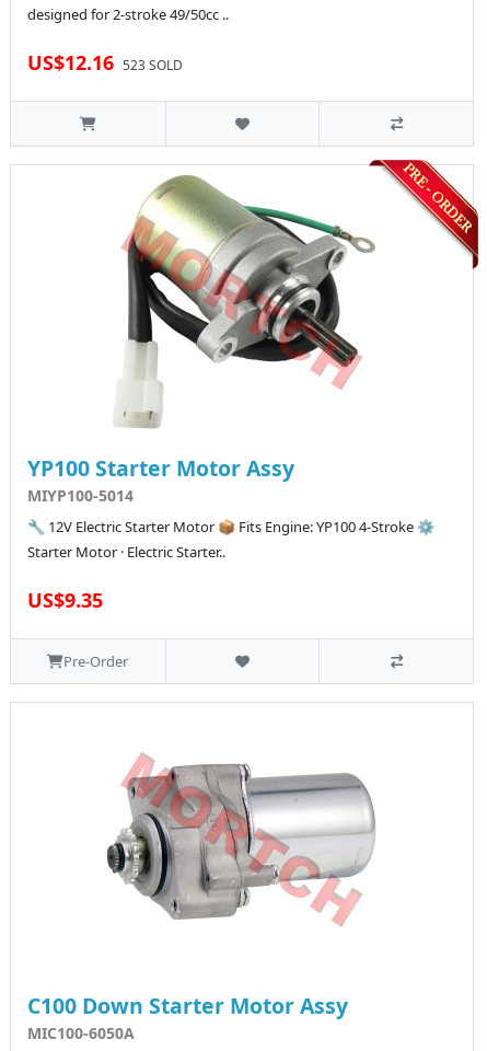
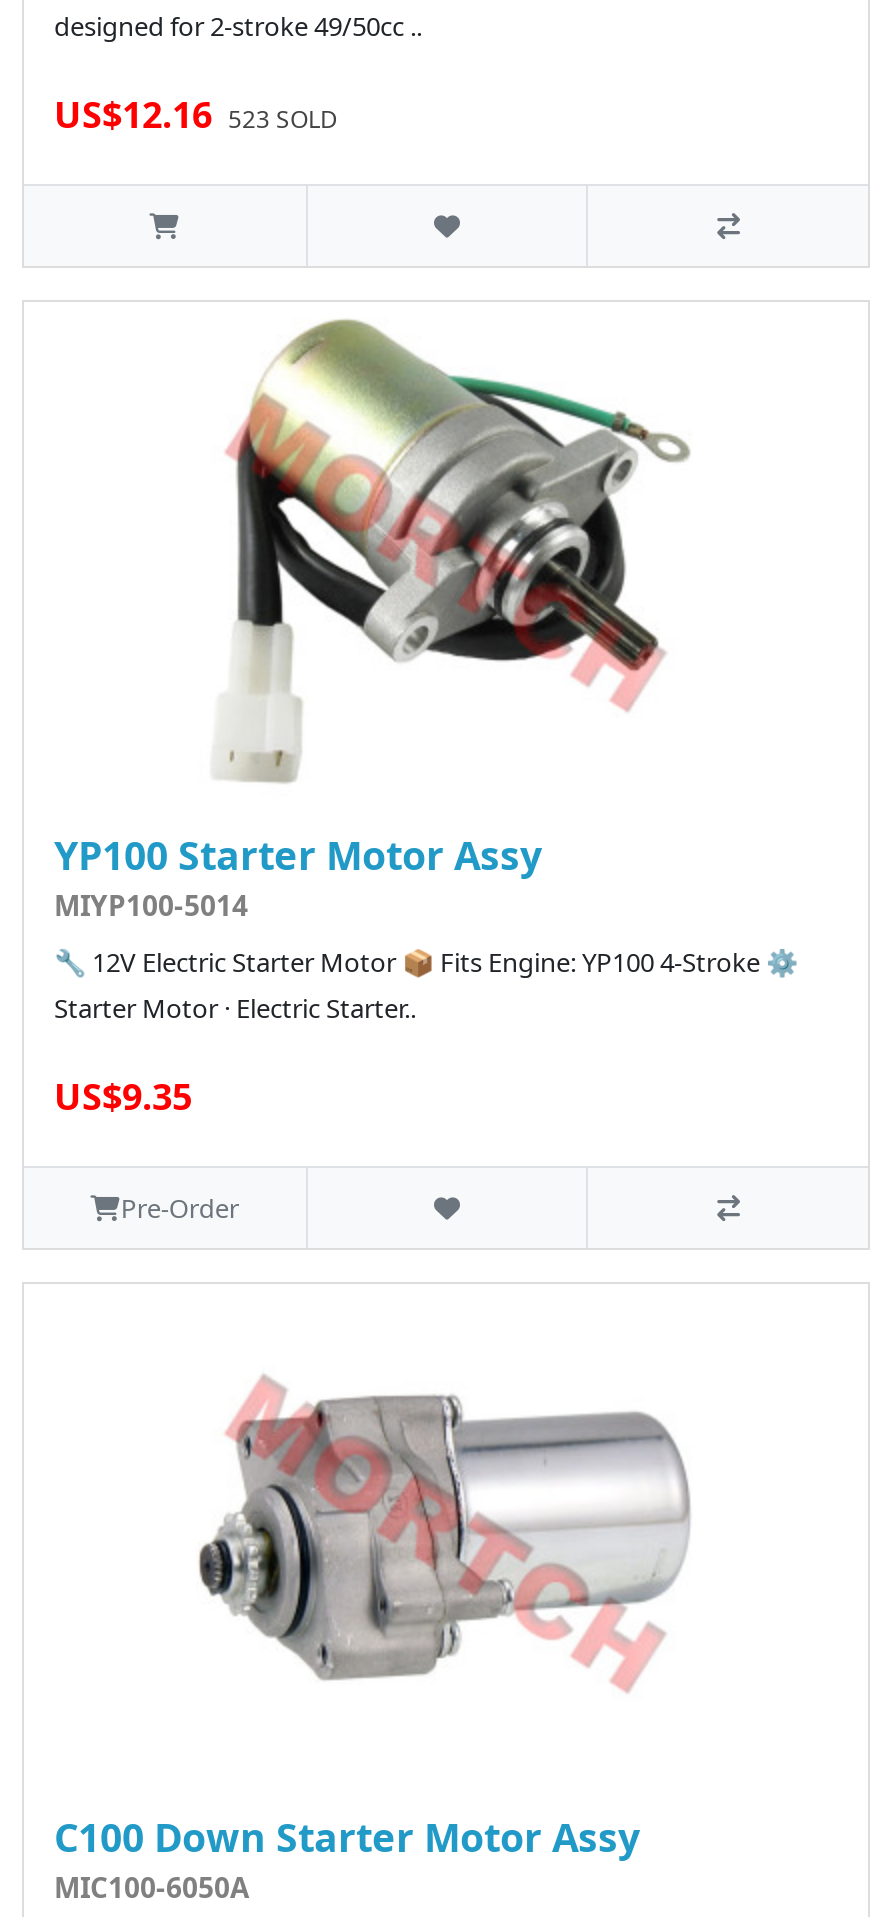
[369,159,479,269] [image] -> none

